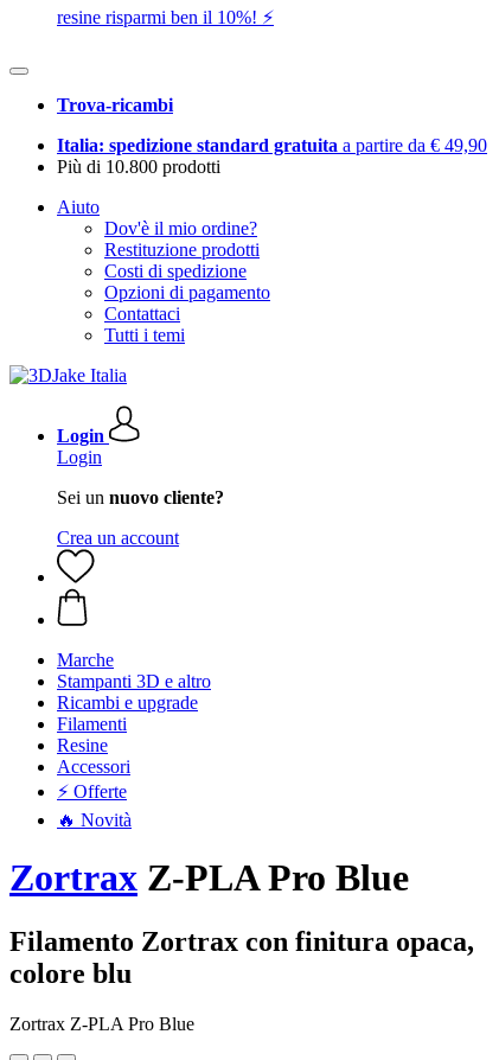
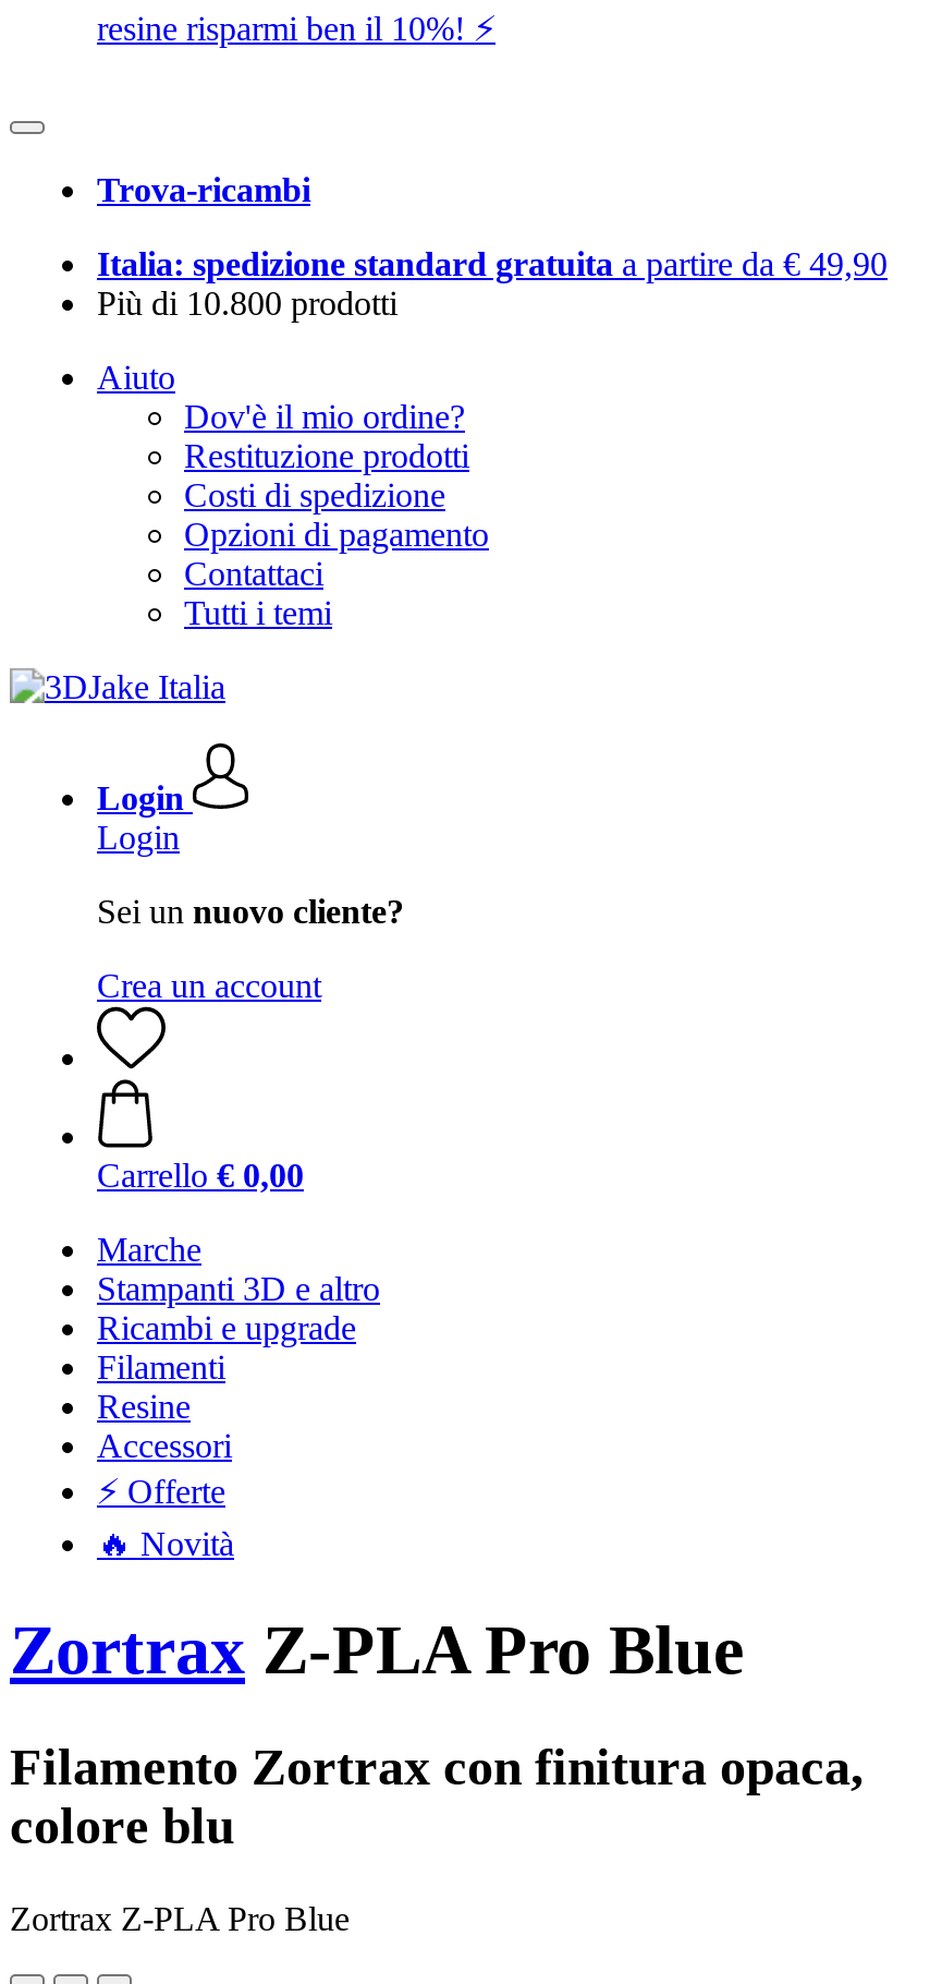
none -> [97,1157,304,1194] Carrello € 0,00

